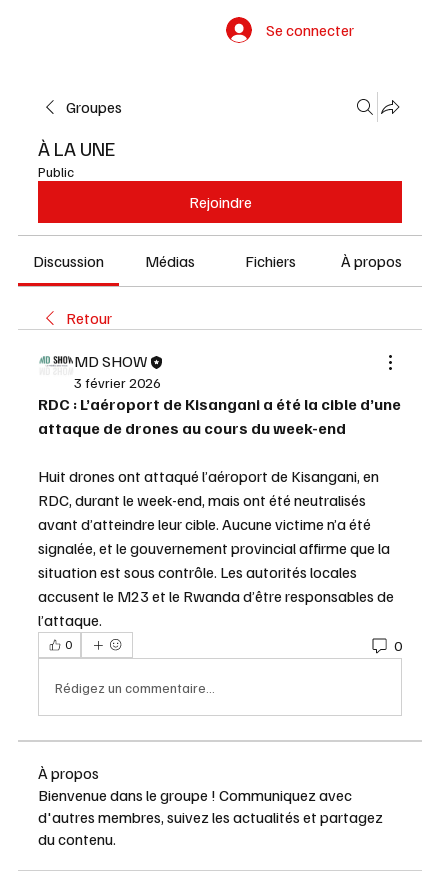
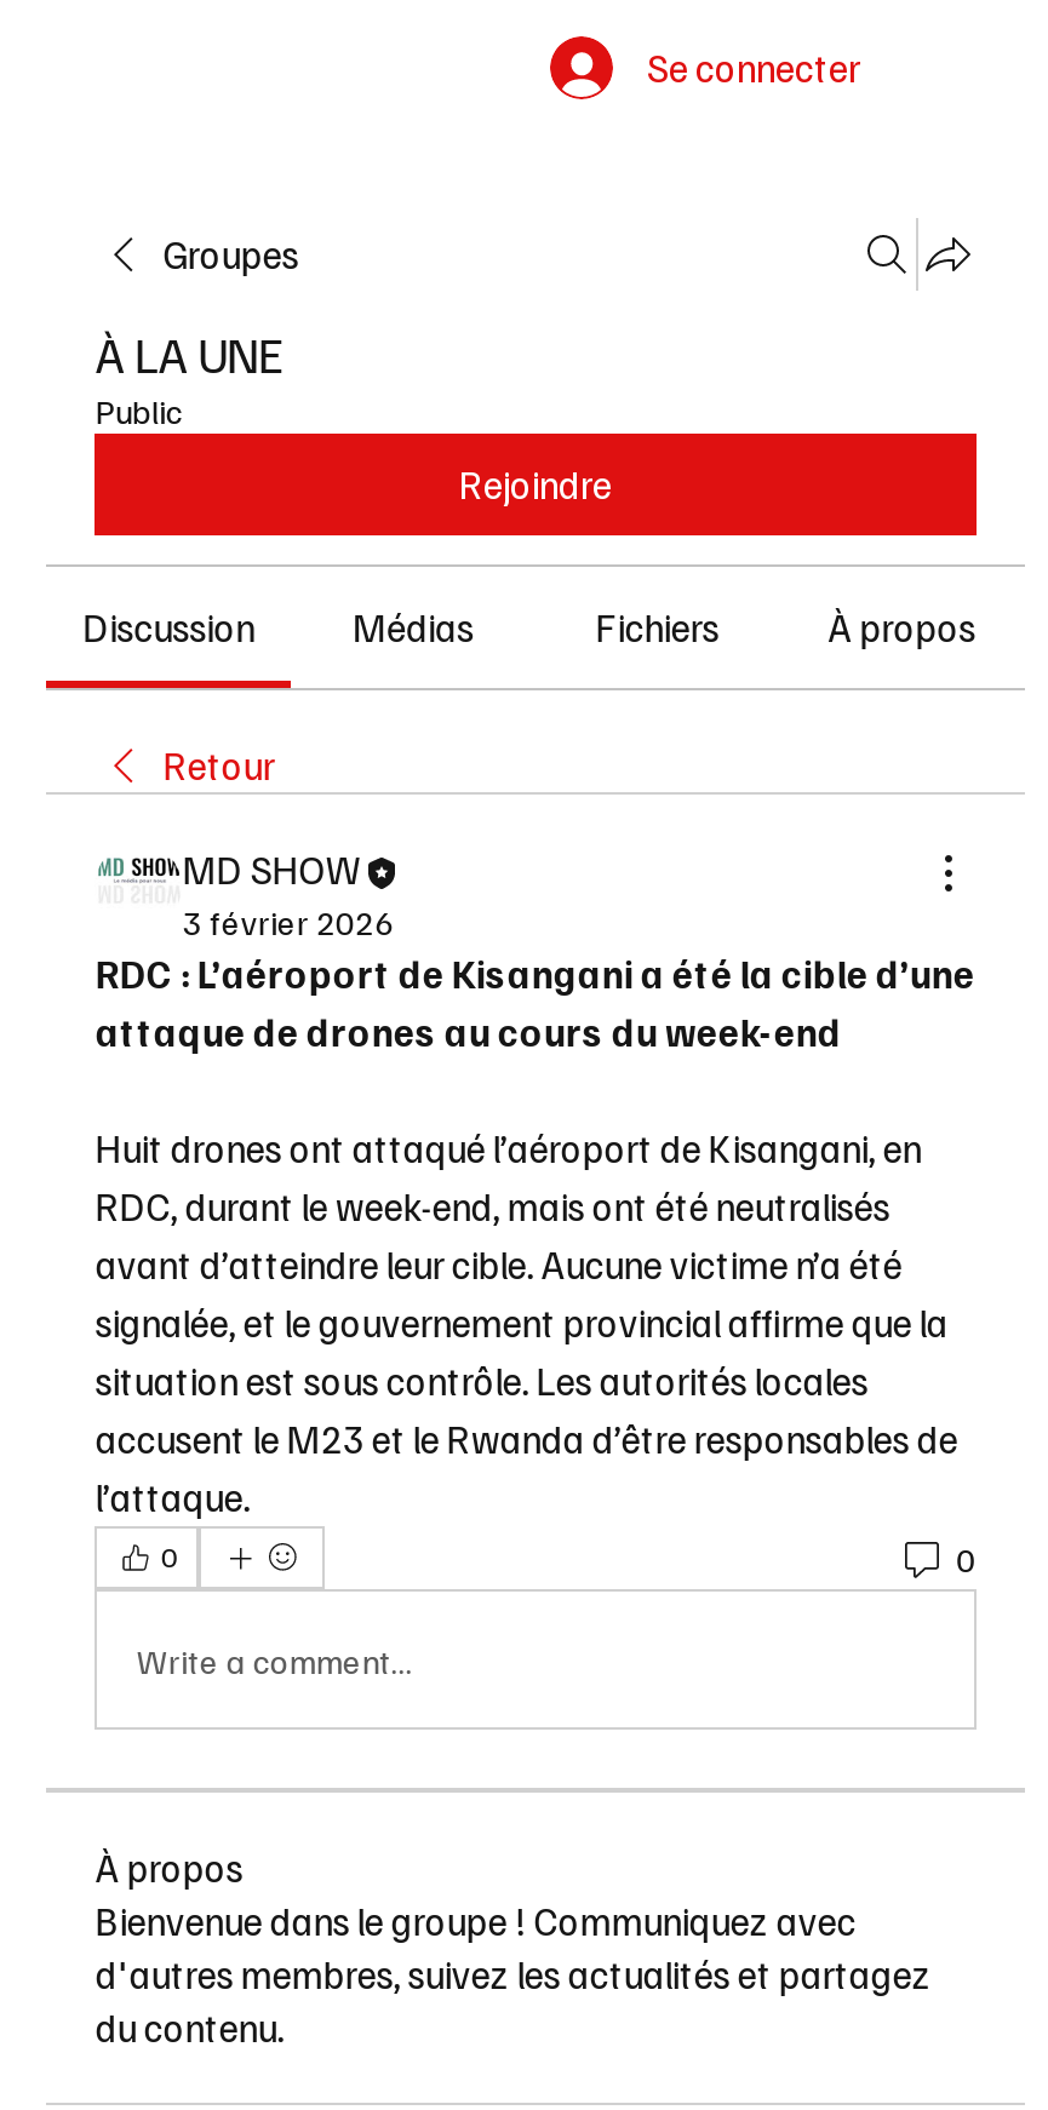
[55,678,215,695] Rédigez un commentaire... -> [137,1639,413,1680] Write a comment...

